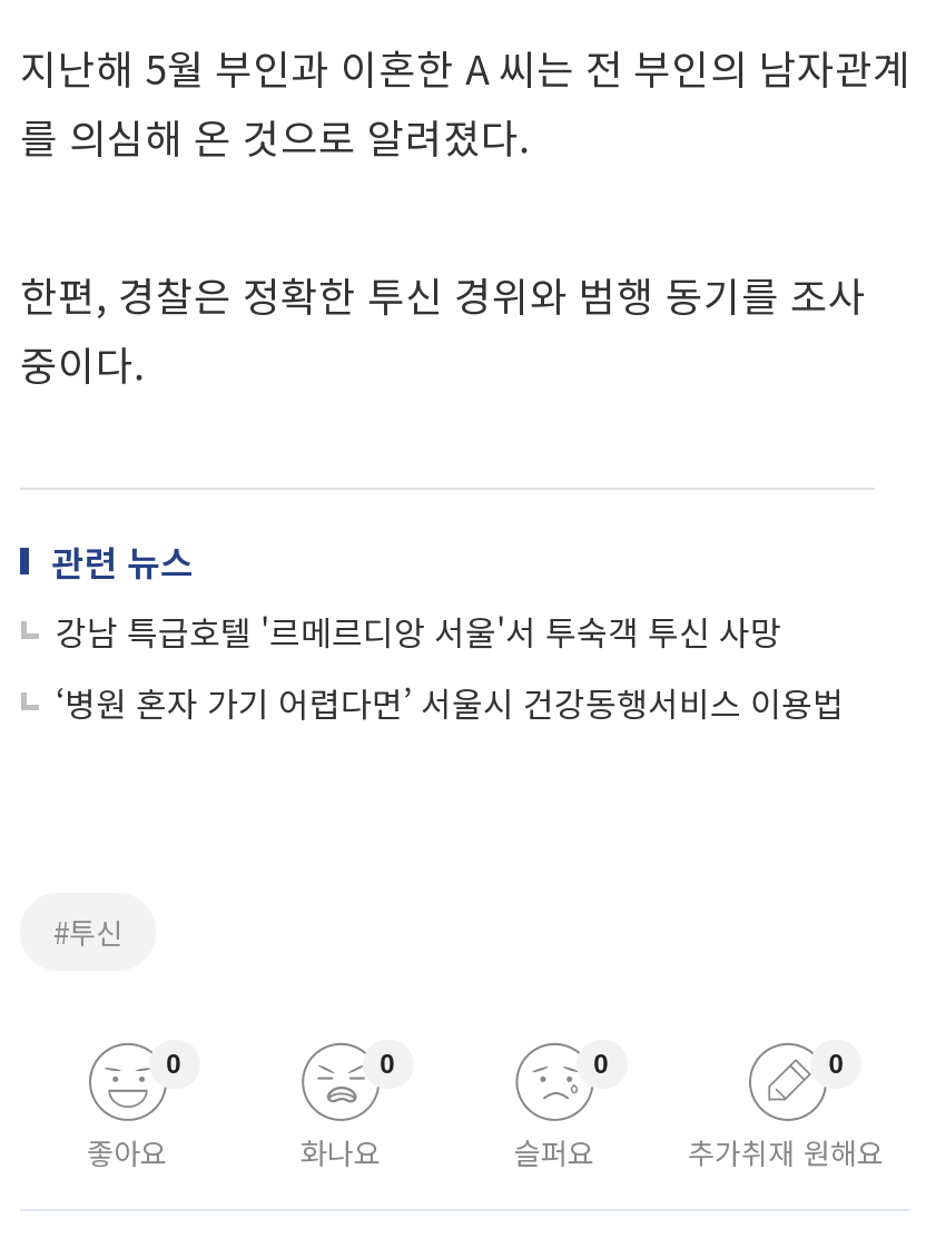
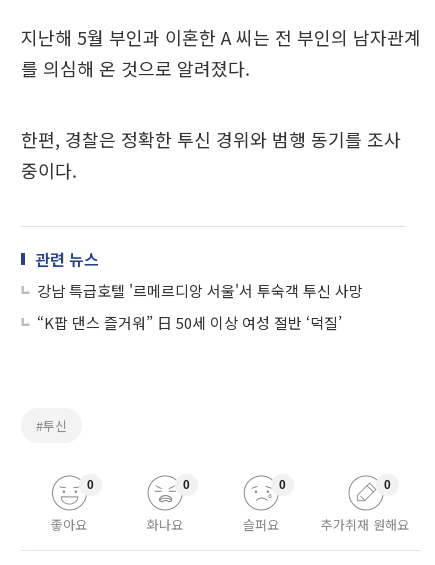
[56,679,844,726] ‘병원 혼자 가기 어렵다면’ 서울시 건강동행서비스 이용법 -> [37,312,342,333] “K팝 댄스 즐거워” 日 50세 이상 여성 절반 ‘덕질’

